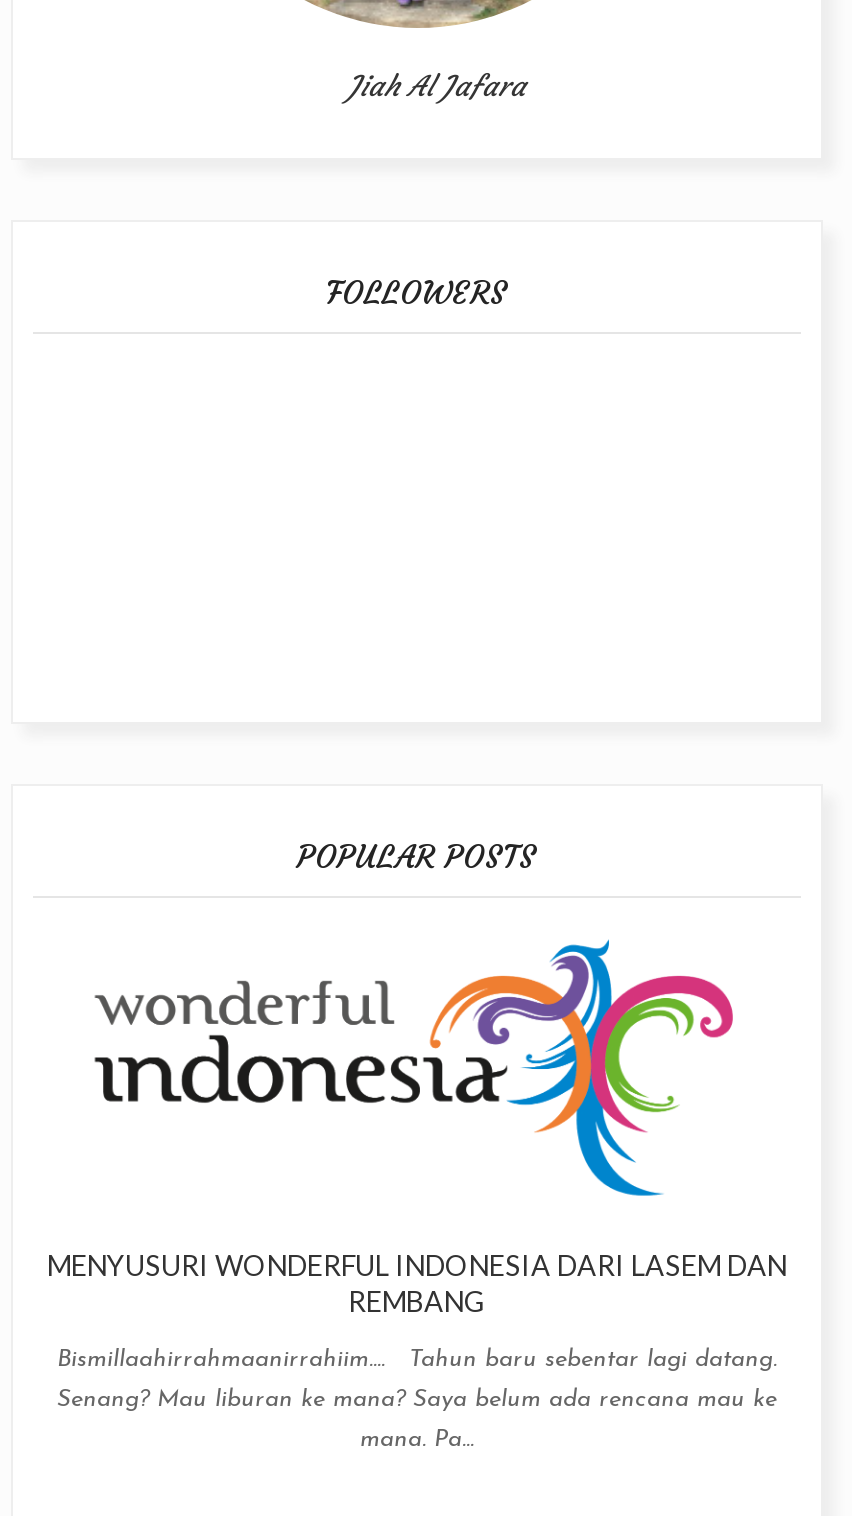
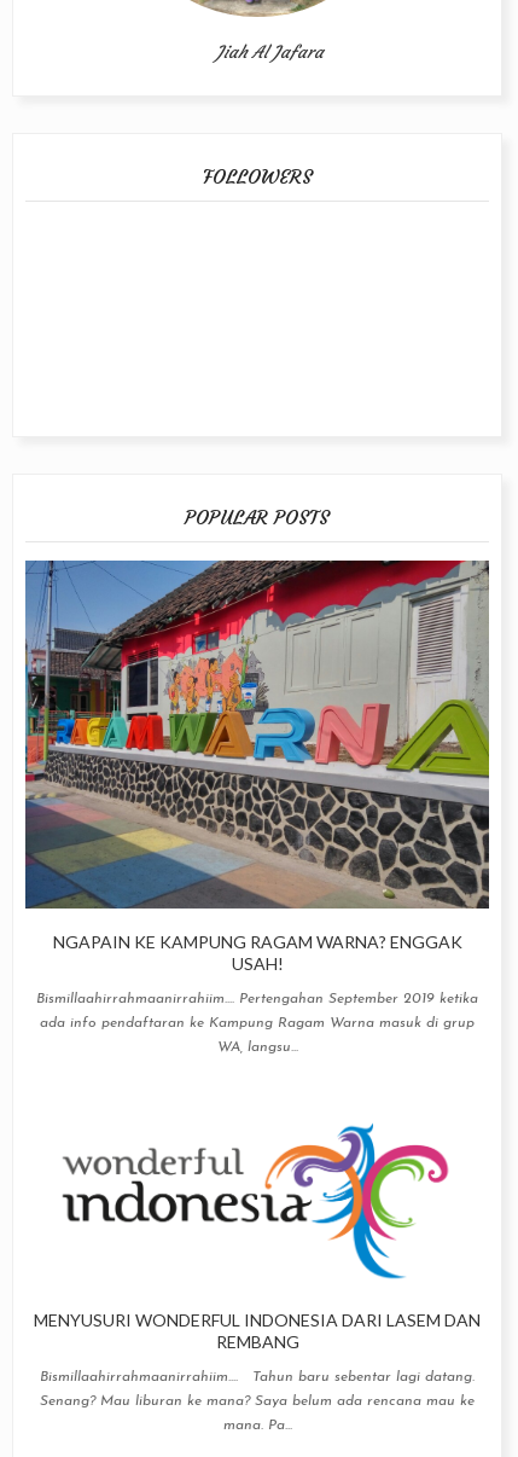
none -> [24,559,490,1055] [image] | NGAPAIN KE KAMPUNG RAGAM WARNA? ENGGAK | USAH! | Bismillaahirrahmaanirrahiim.... Pertengahan September 2019 ketika | ada info pendaftaran ke Kampung Ragam Warna masuk di grup | WA, langsu...

